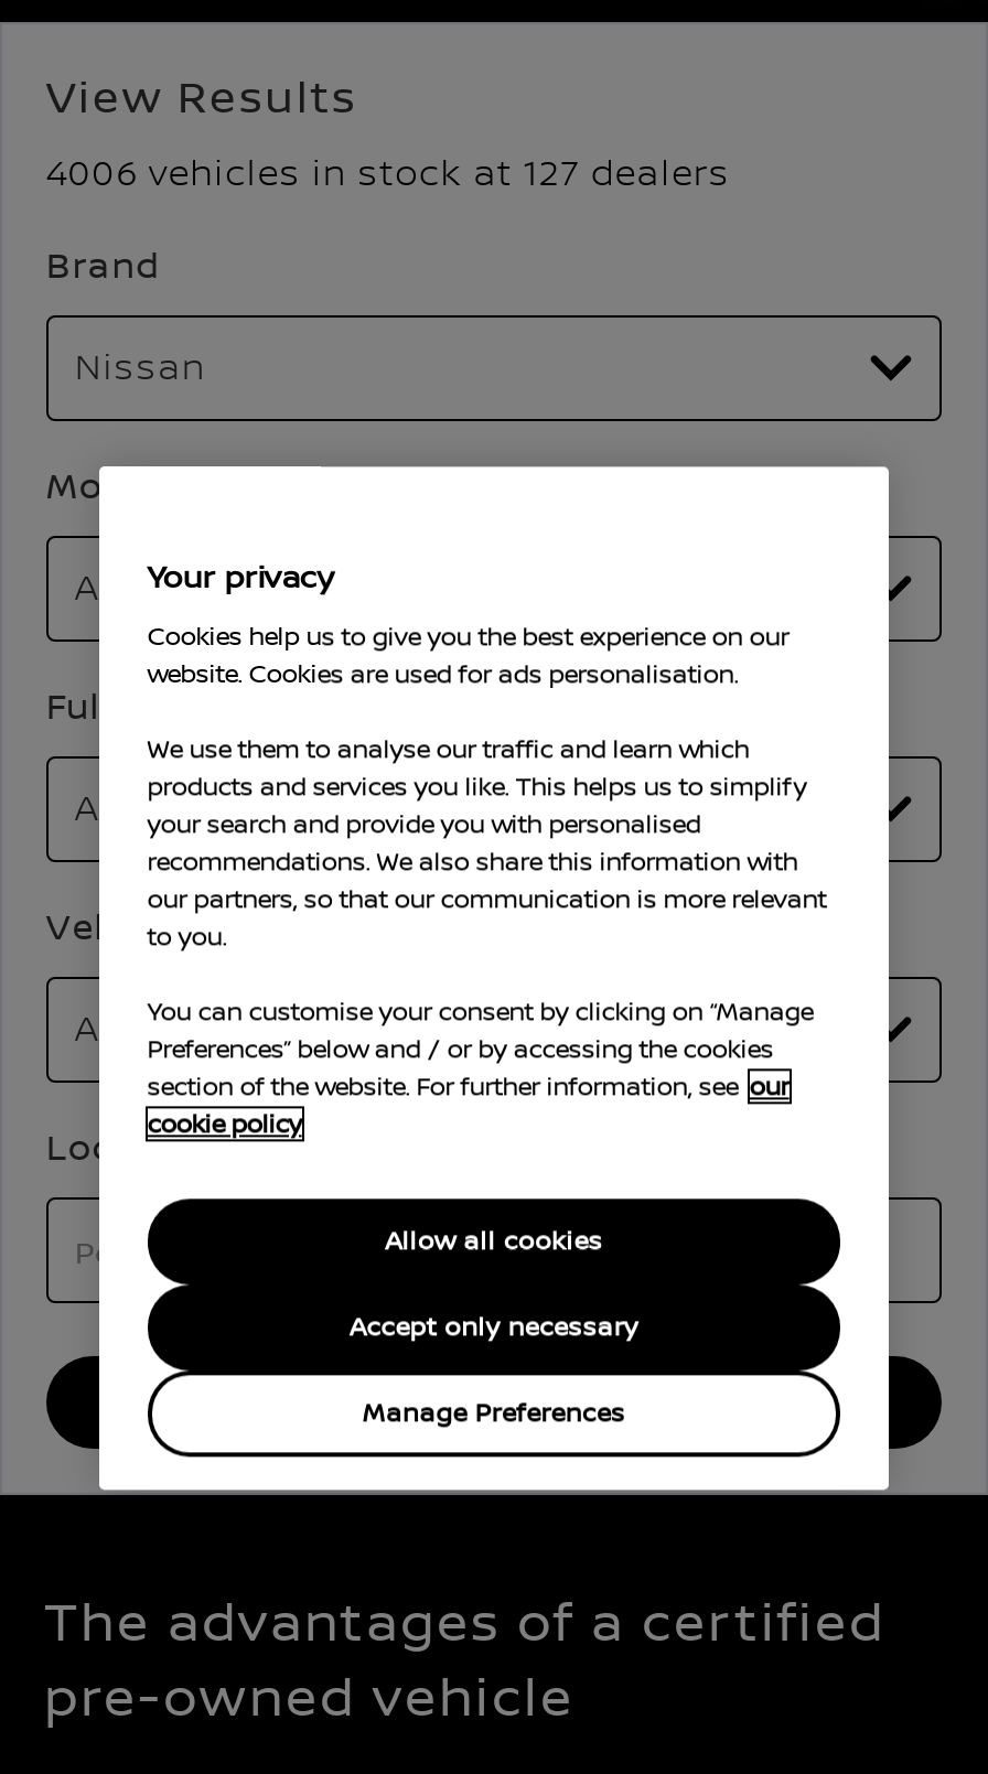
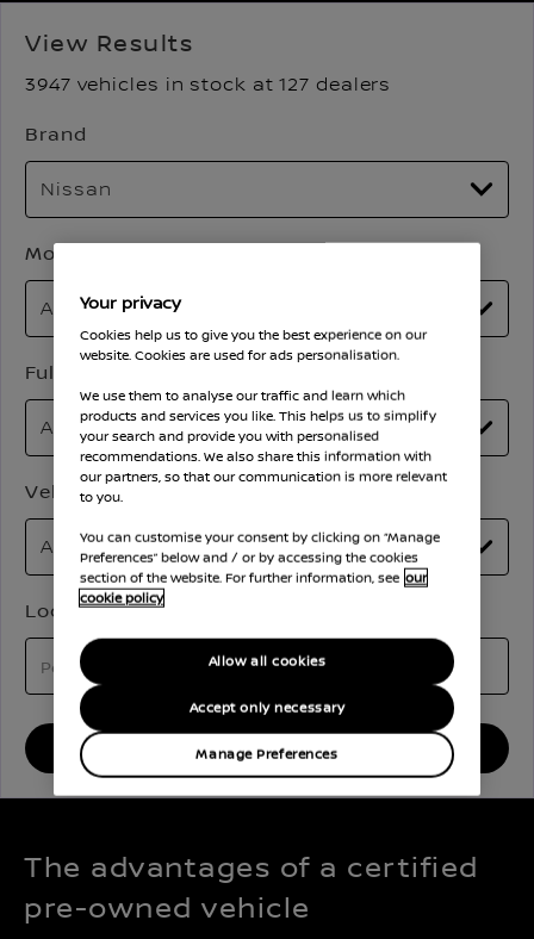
[46,148,731,196] 4006 vehicles in stock at 127 dealers -> [25,70,391,97] 3947 vehicles in stock at 127 dealers

